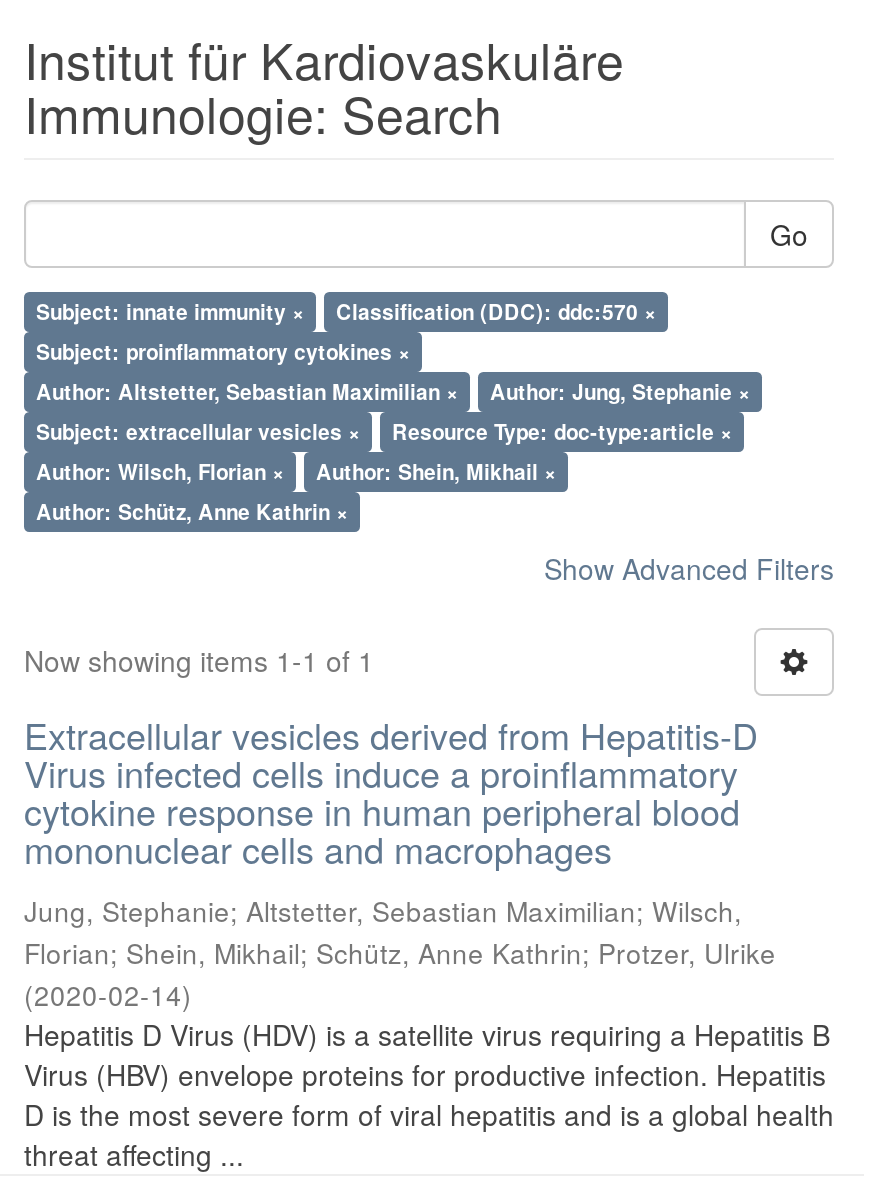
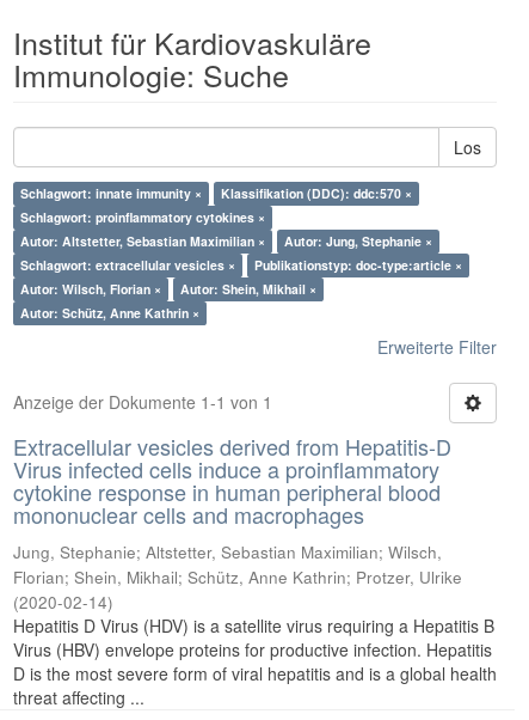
[24,76,502,148] Immunologie: Search -> [13,53,289,96] Immunologie: Suche
[770,214,808,254] Go -> [454,135,481,159] Los
[36,296,750,526] Subject: innate immunity × | Classification (DDC): ddc:570 × | Subject: proinflammatory cytokines × | Author: Altstetter, Sebastian Maximilian × | Author: Jung, Stephanie × | Subject: extracellular vesicles × | Resource Type: doc-type:article × | Author: Wilsch, Florian × | Author: Shein, Mikhail × | Author: Schütz, Anne Kathrin × -> [20,184,462,322] Schlagwort: innate immunity × | Klassifikation (DDC): ddc:570 × | Schlagwort: proinflammatory cytokines × | Autor: Altstetter, Sebastian Maximilian × | Autor: Jung, Stephanie × | Schlagwort: extracellular vesicles × | Publikationstyp: doc-type:article × | Autor: Wilsch, Florian × | Autor: Shein, Mikhail × | Autor: Schütz, Anne Kathrin ×
[544,548,834,588] Show Advanced Filters -> [377,335,497,359] Erweiterte Filter
[24,640,374,680] Now showing items 1-1 of 1 -> [13,390,272,414] Anzeige der Dokumente 1-1 von 1

